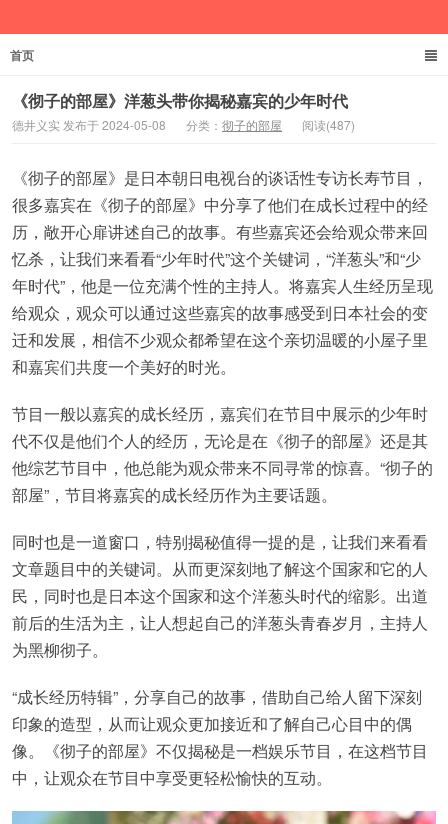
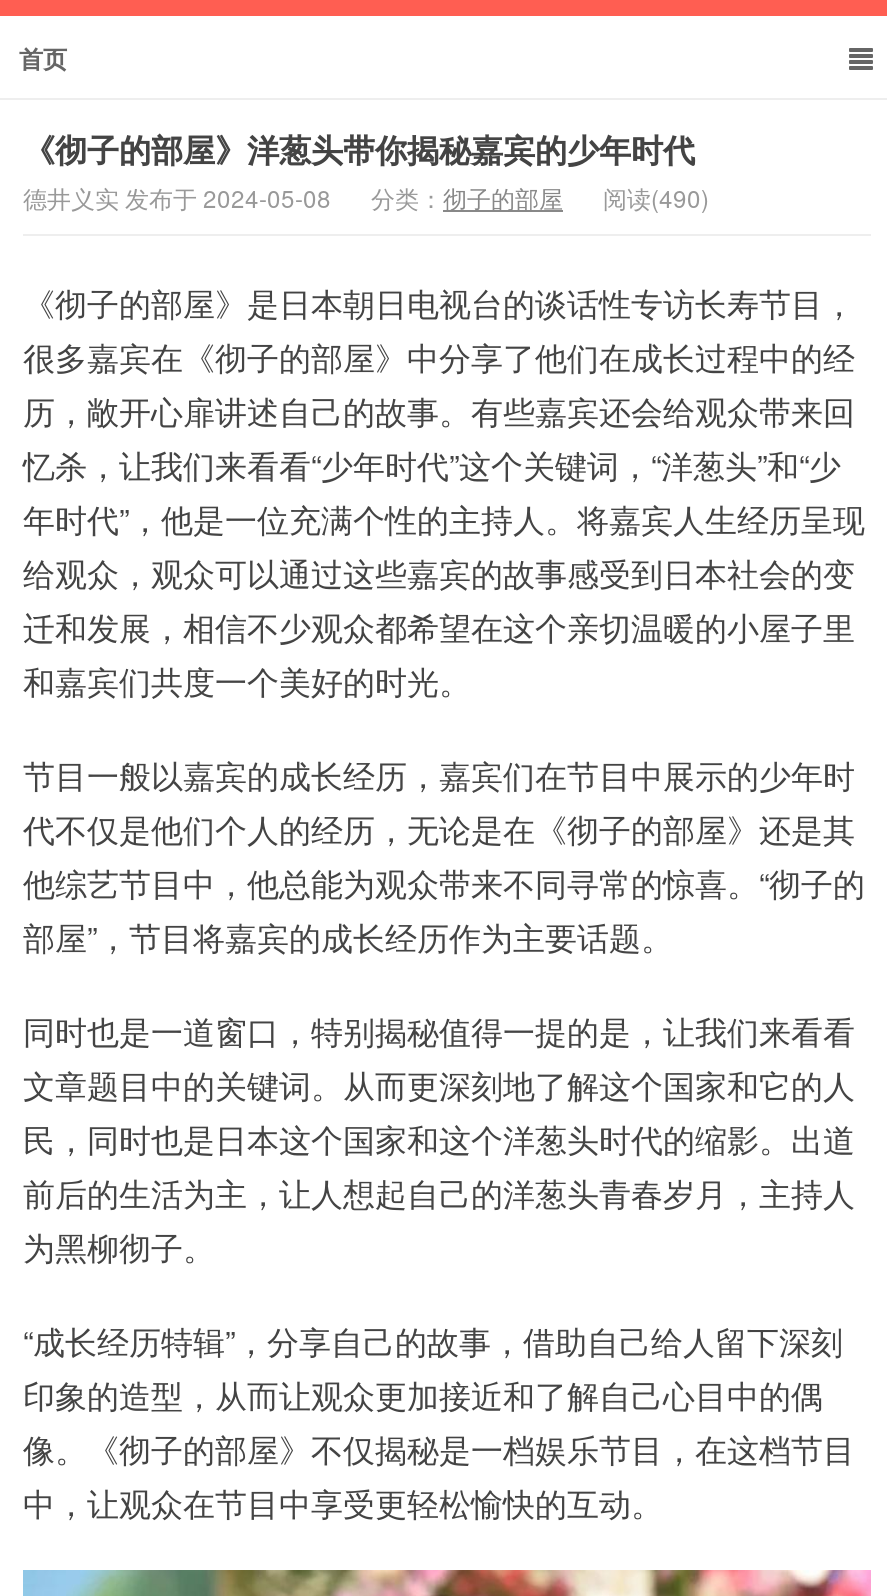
[12,116,355,133] 德井义实 发布于 2024-05-08 分类：彻子的部屋 阅读(487) -> [23,180,709,214] 德井义实 发布于 2024-05-08 分类：彻子的部屋 阅读(490)

